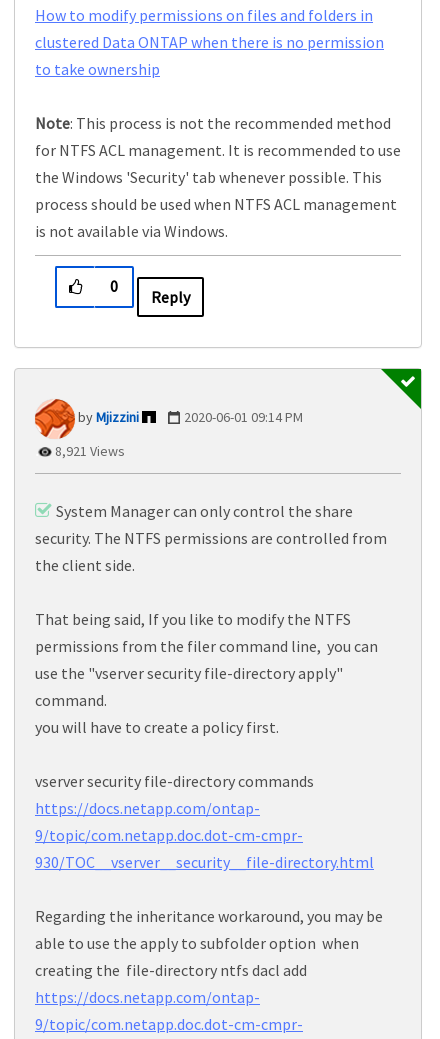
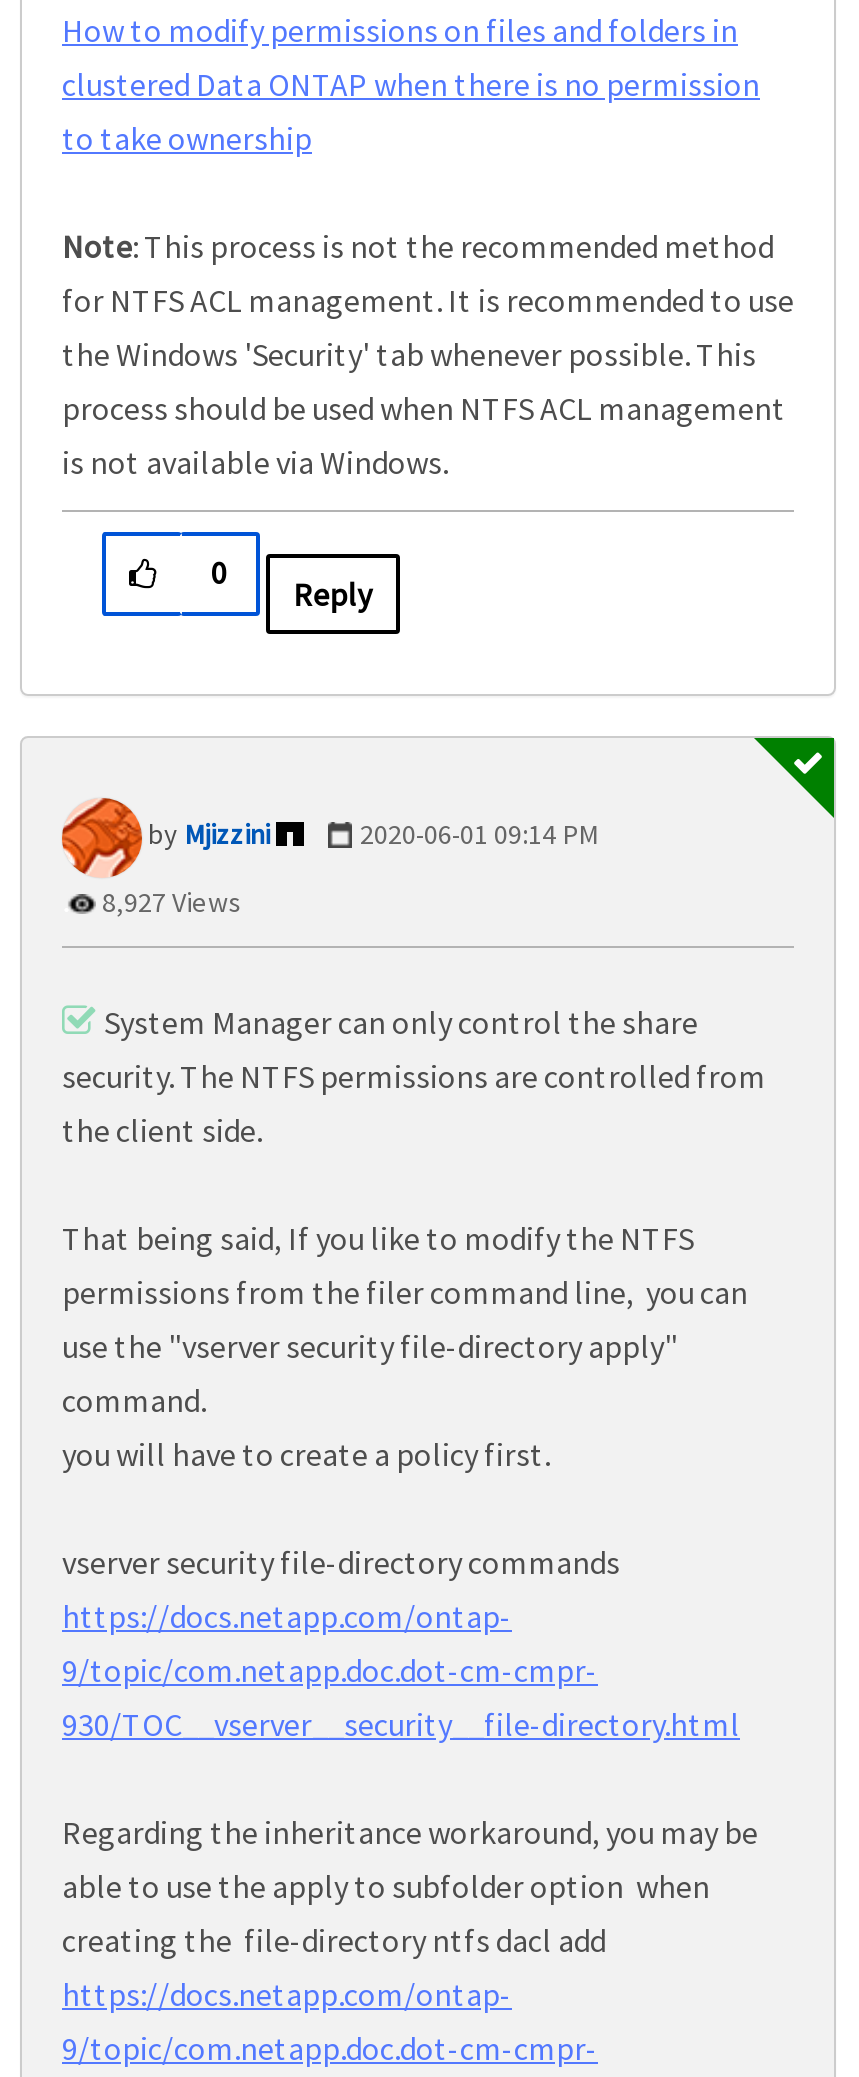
[52,442,125,460] 8,921 Views -> [96,883,242,919] 8,927 Views

